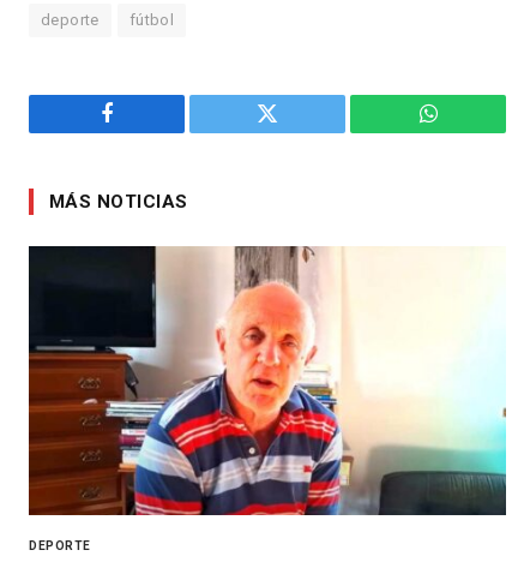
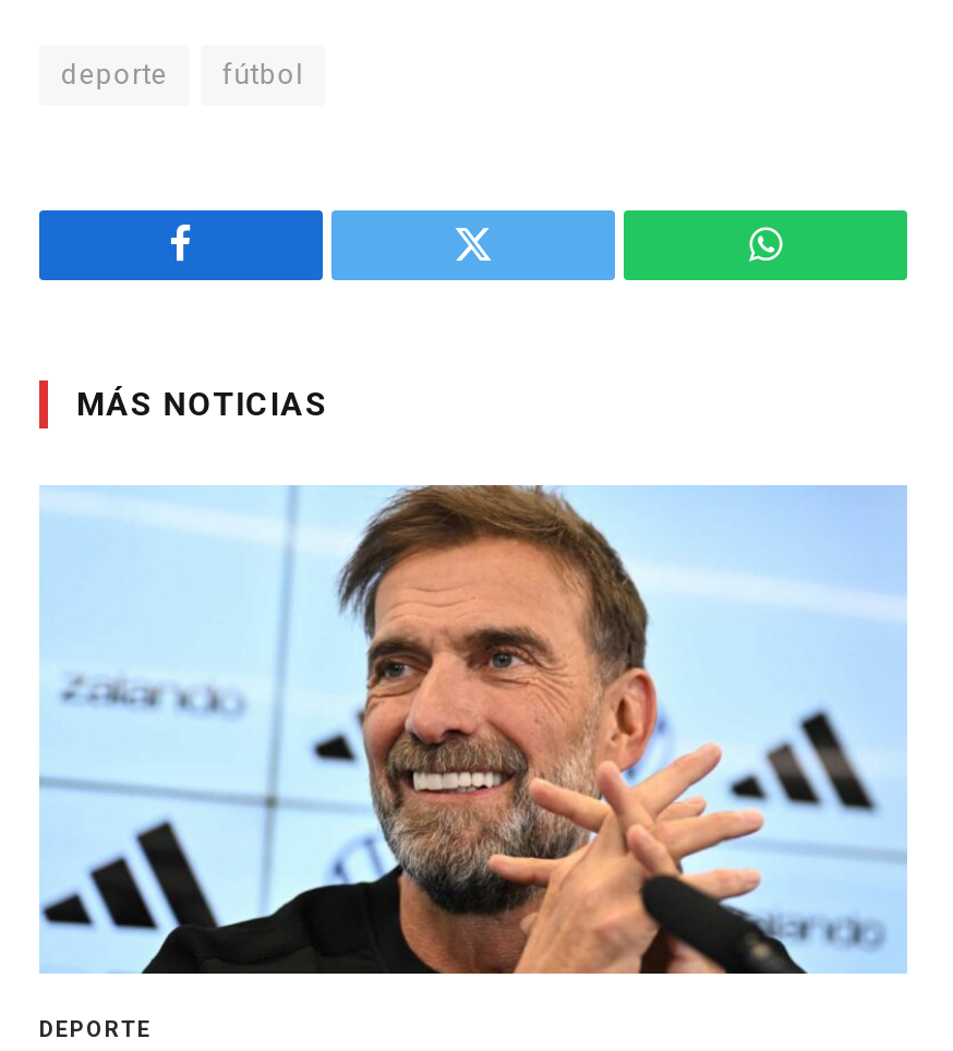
[28,245,507,516] [image] -> [39,485,907,976] [image]

